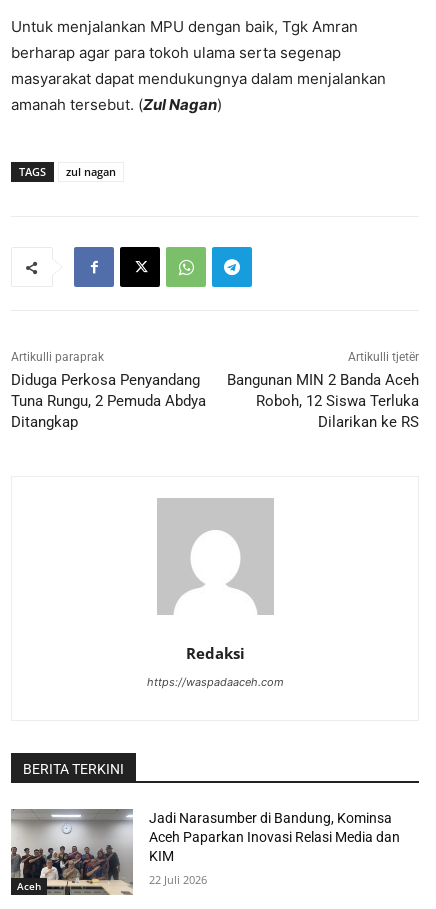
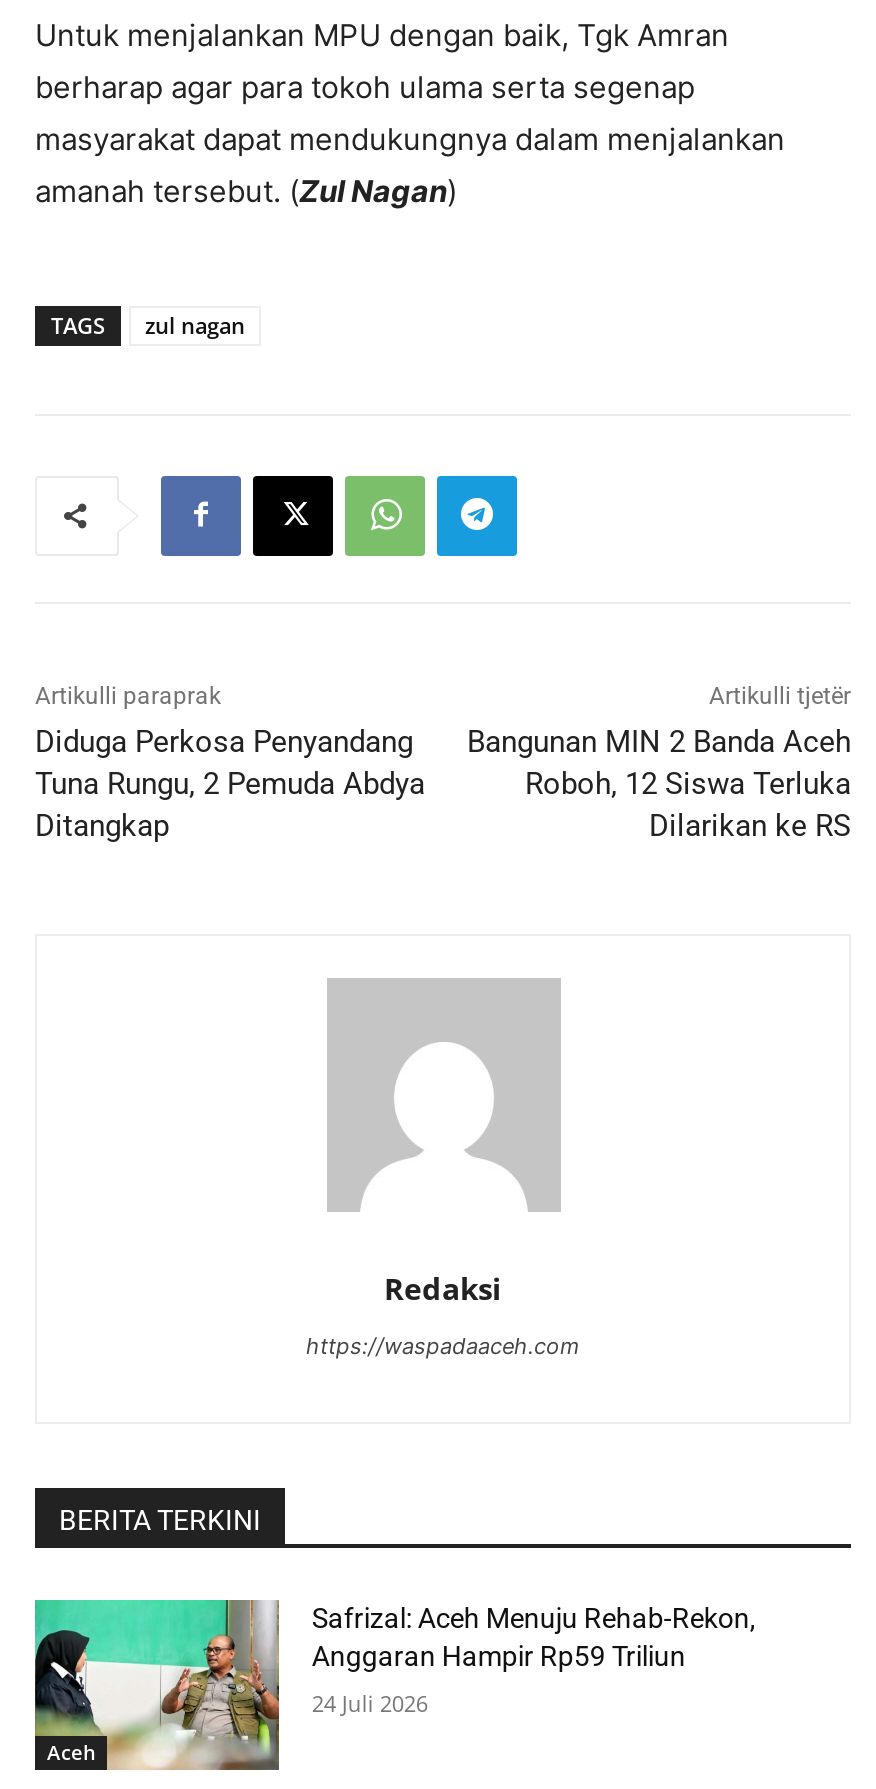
[10,808,400,896] [image] | Jadi Narasumber di Bandung, Kominsa | Aceh Paparkan Inovasi Relasi Media dan | KIM -> [33,1598,756,1772] [image] | Safrizal: Aceh Menuju Rehab-Rekon, | Anggaran Hampir Rp59 Triliun
[149,872,207,887] 22 Juli 2026 -> [312,1688,428,1718] 24 Juli 2026

